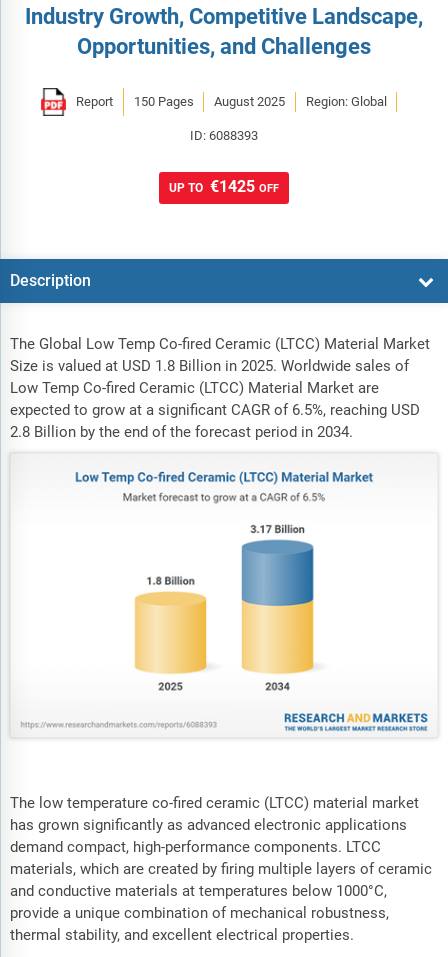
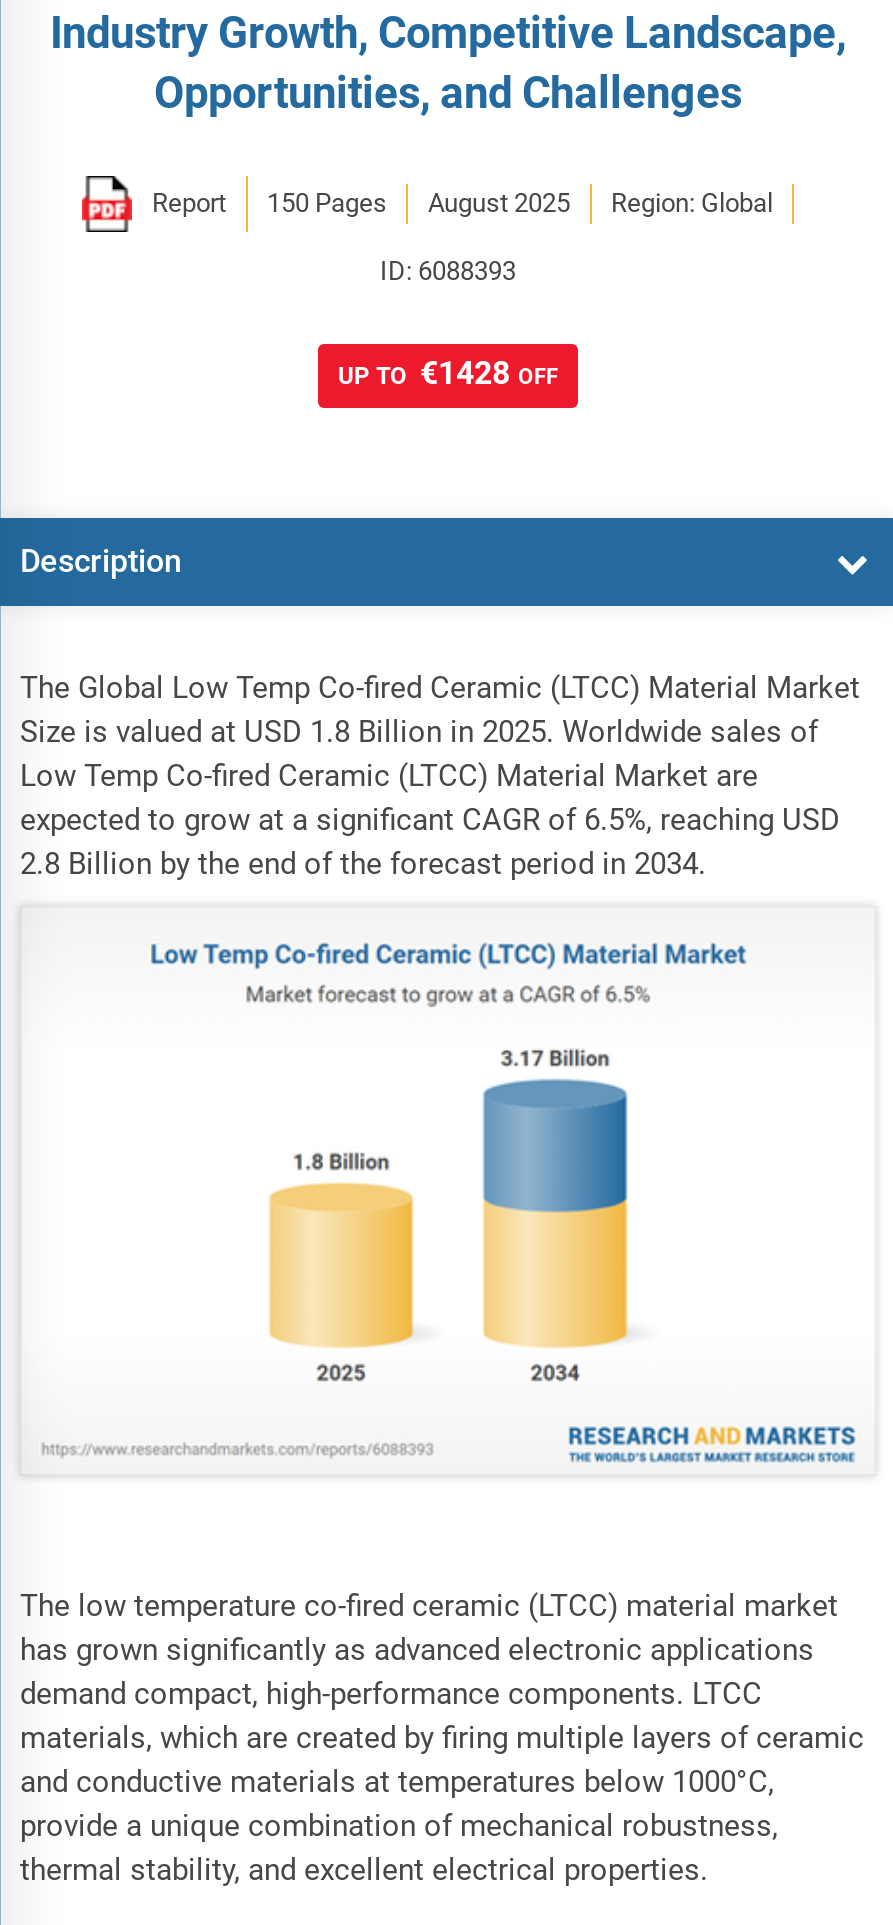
[169,177,279,196] UP TO €1425 OFF -> [338,353,558,391] UP TO €1428 OFF

